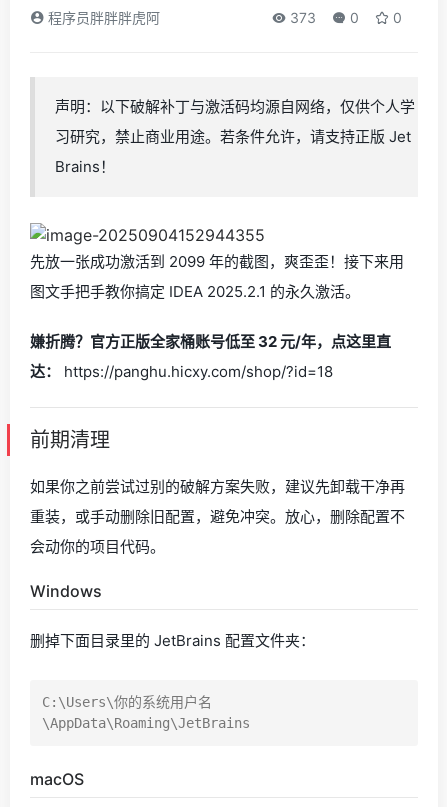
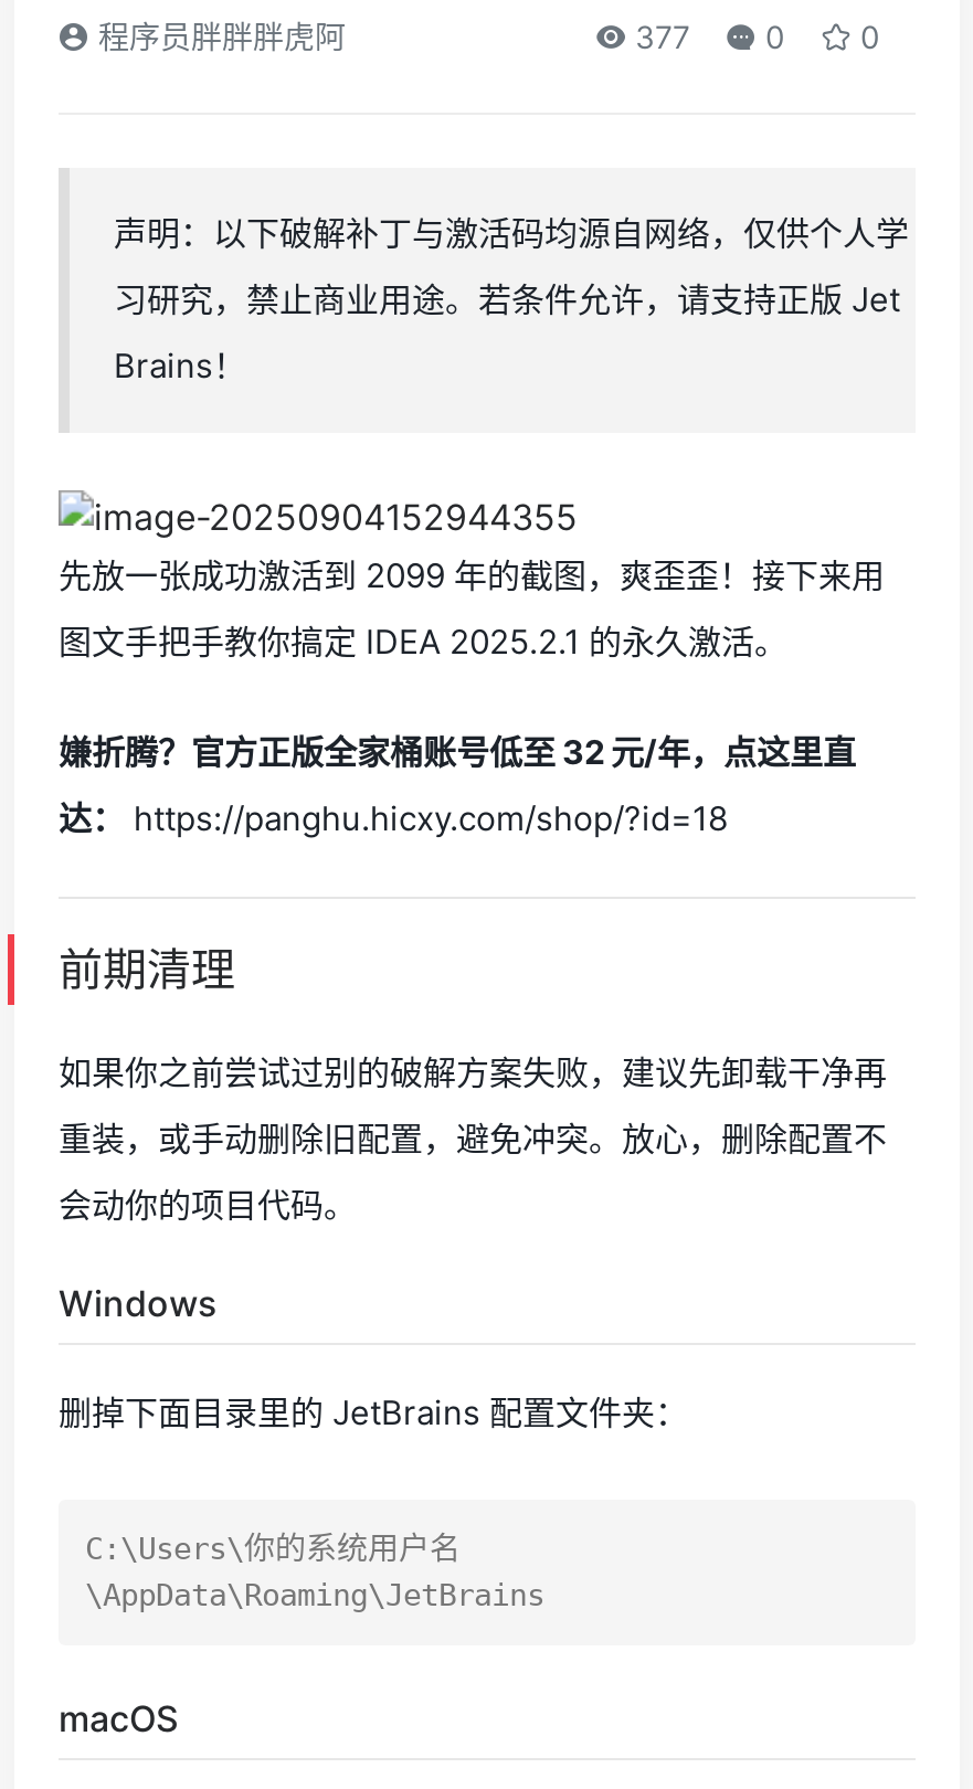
[286,9,402,26] 373 0 0 -> [626,18,880,55] 377 0 0

